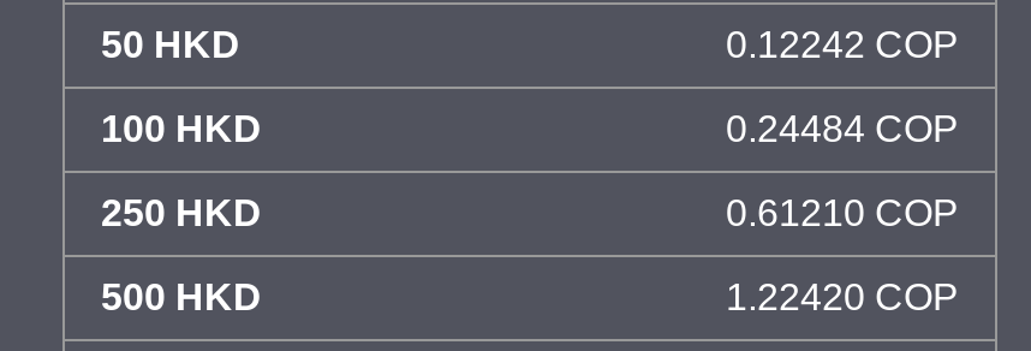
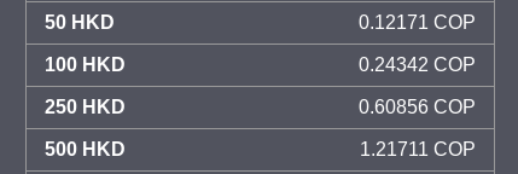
[726,24,959,65] 0.12242 COP -> [359,12,476,33] 0.12171 COP
[726,108,959,149] 0.24484 COP -> [359,54,476,75] 0.24342 COP
[726,192,959,233] 0.61210 COP -> [359,97,476,117] 0.60856 COP
[726,276,959,317] 1.22420 COP -> [360,139,476,159] 1.21711 COP

